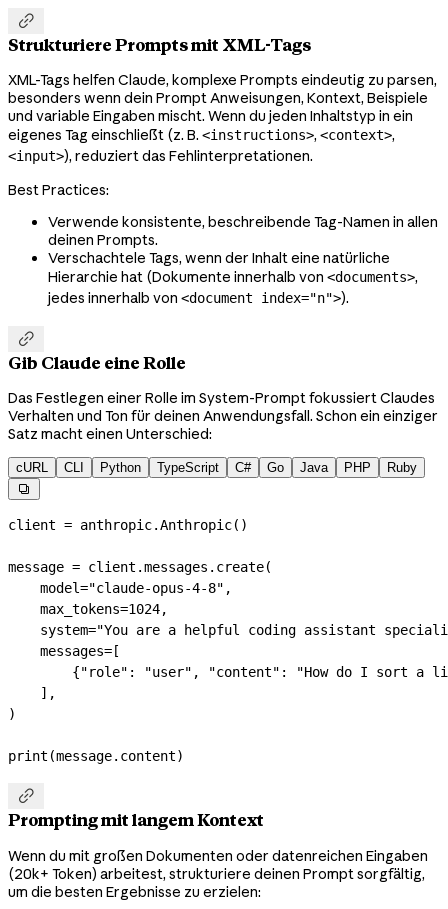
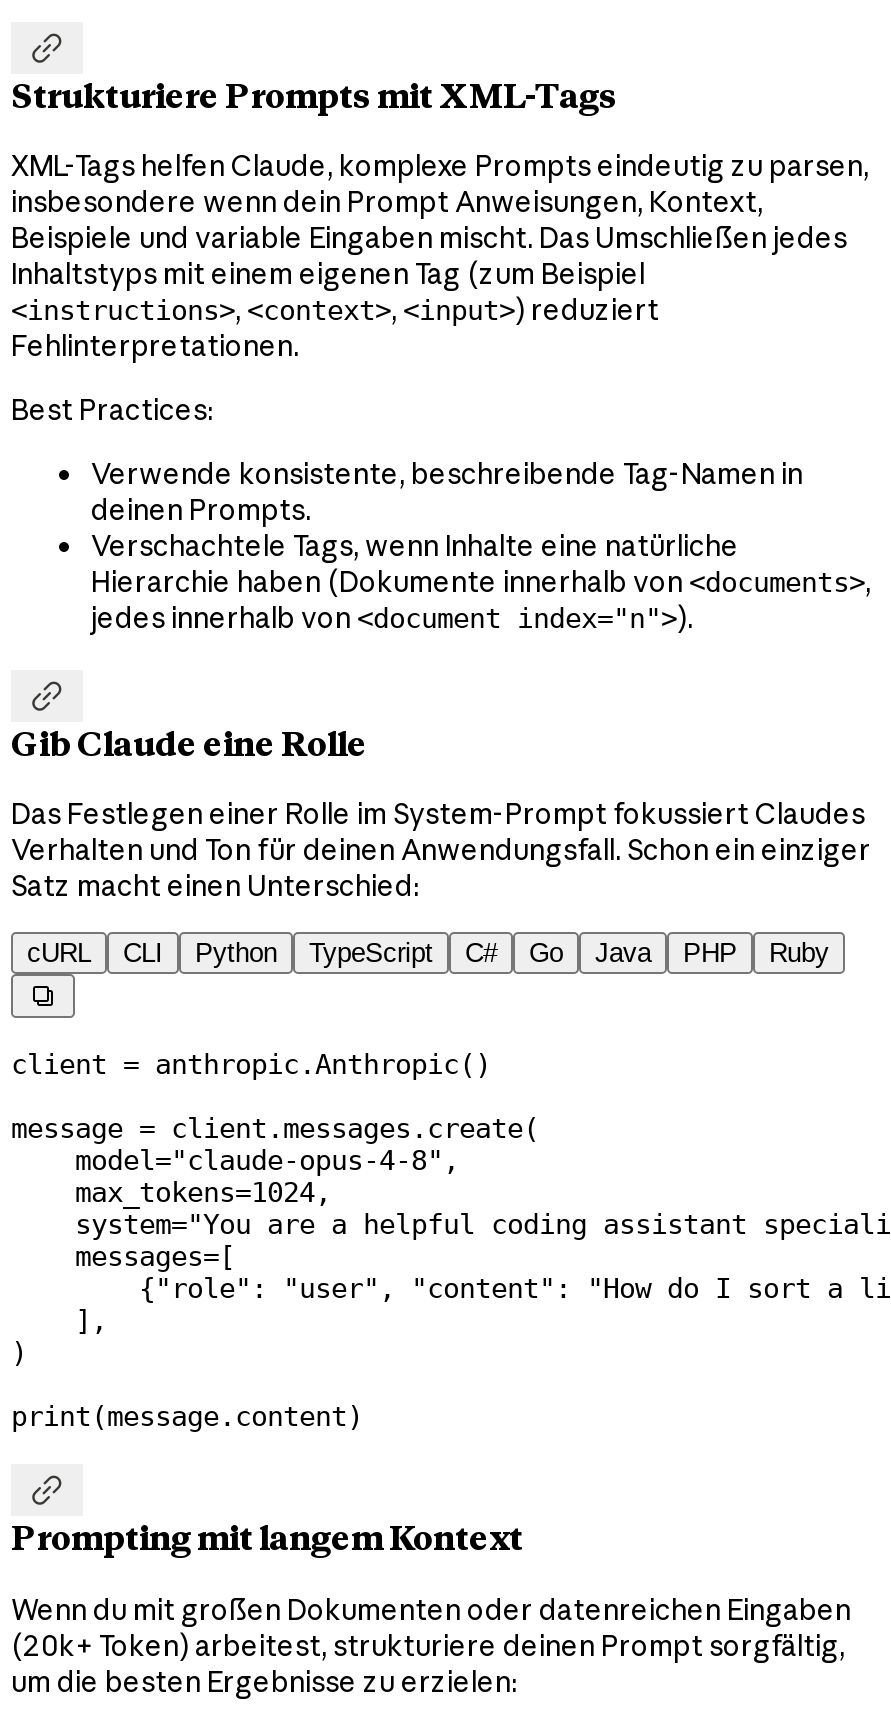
[8,89,428,165] besonders wenn dein Prompt Anweisungen, Kontext, Beispiele | und variable Eingaben mischt. Wenn du jeden Inhaltstyp in ein | eigenes Tag einschließt (z. B. <instructions>, <context>, | <input>), reduziert das Fehlinterpretationen. -> [11,185,847,365] insbesondere wenn dein Prompt Anweisungen, Kontext, | Beispiele und variable Eingaben mischt. Das Umschließen jedes | Inhaltstyps mit einem eigenen Tag (zum Beispiel | <instructions>, <context>, <input>) reduziert | Fehlinterpretationen.
[48,213,438,231] Verwende konsistente, beschreibende Tag-Namen in allen -> [91,457,803,493] Verwende konsistente, beschreibende Tag-Namen in
[48,249,418,286] Verschachtele Tags, wenn der Inhalt eine natürliche | Hierarchie hat (Dokumente innerhalb von <documents>, -> [91,529,871,601] Verschachtele Tags, wenn Inhalte eine natürliche | Hierarchie haben (Dokumente innerhalb von <documents>,

